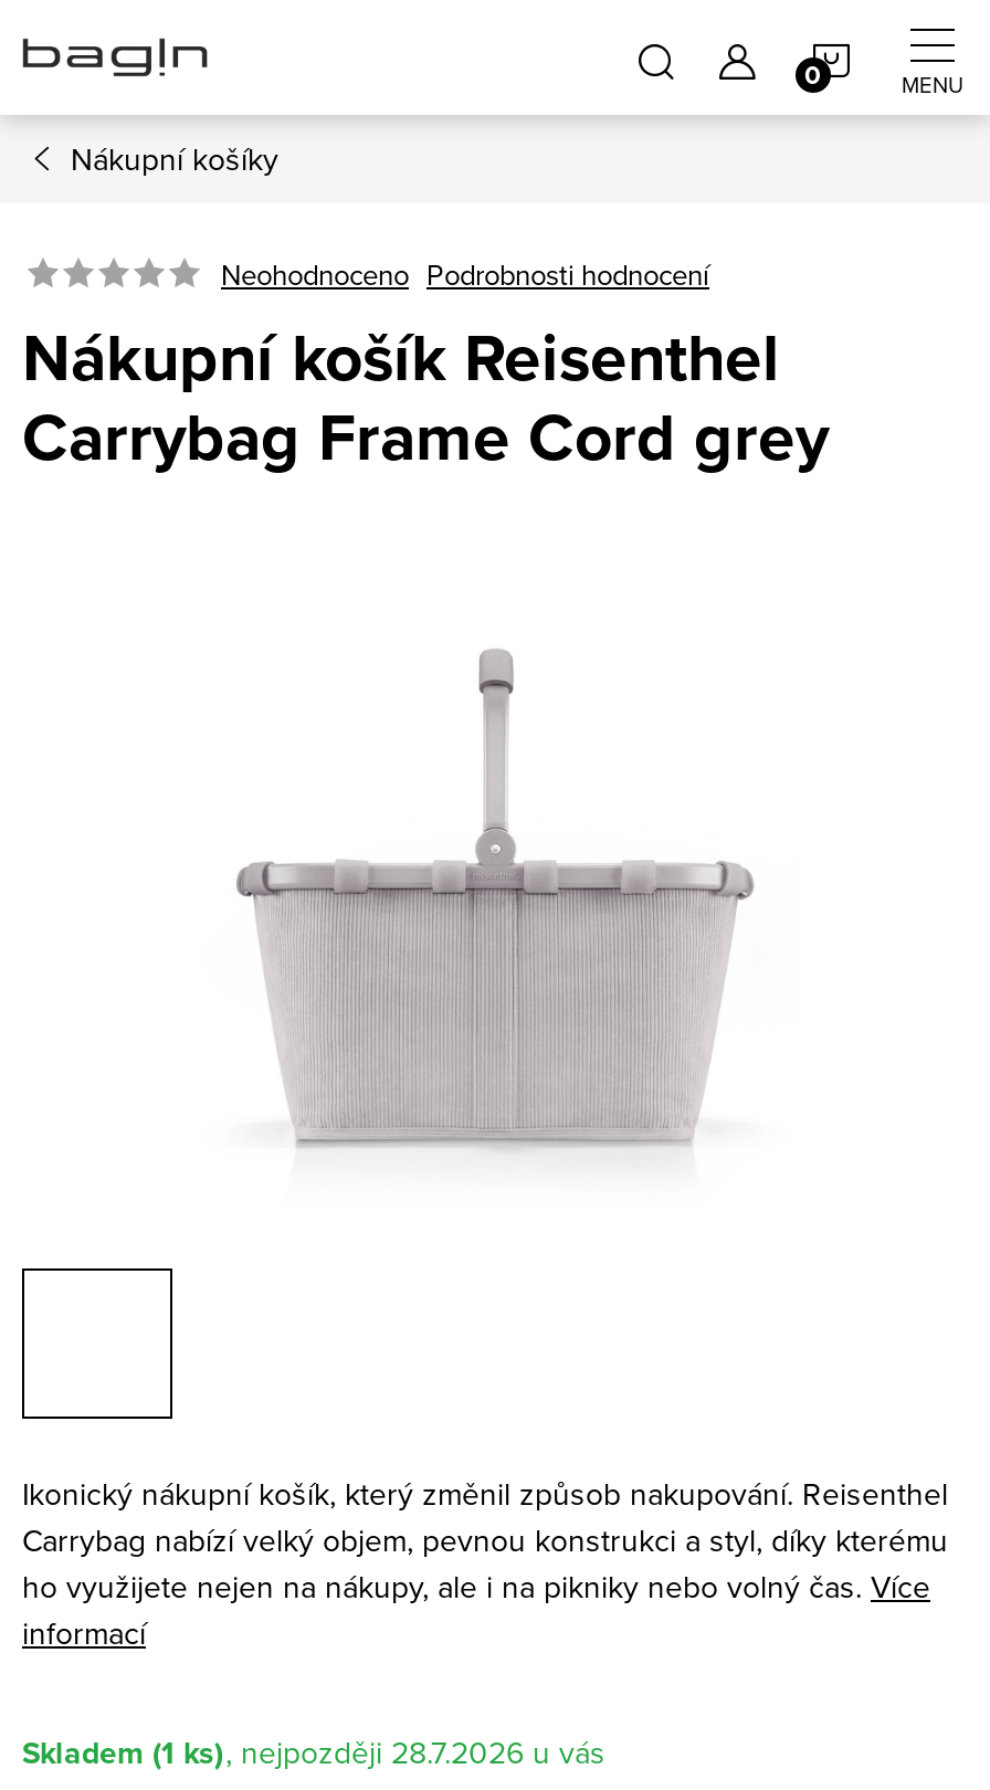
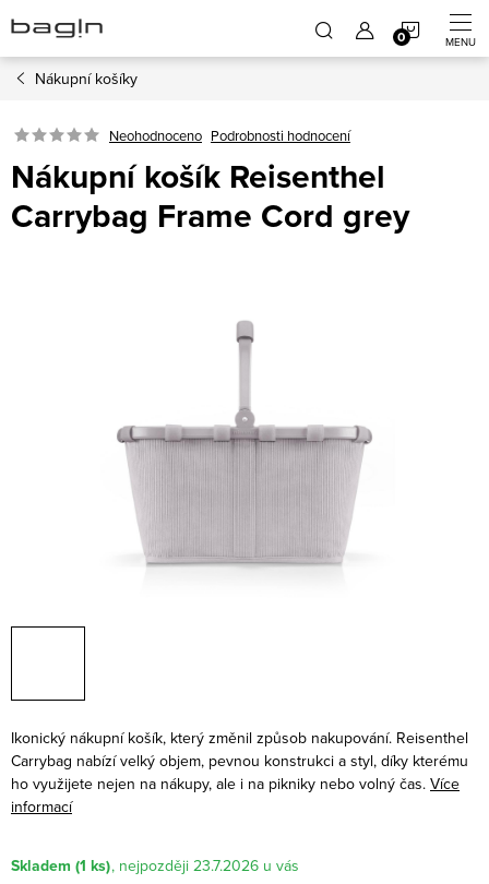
[382,1731,533,1775] 28.7.2026 -> [189,855,263,876] 23.7.2026

